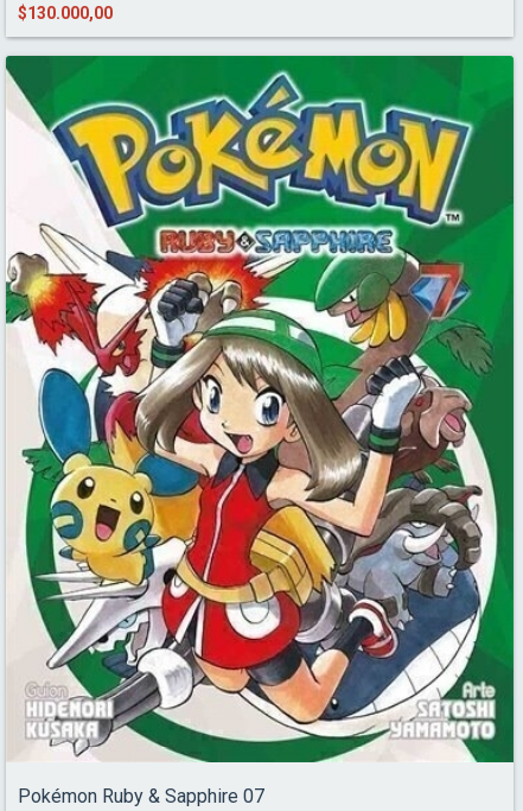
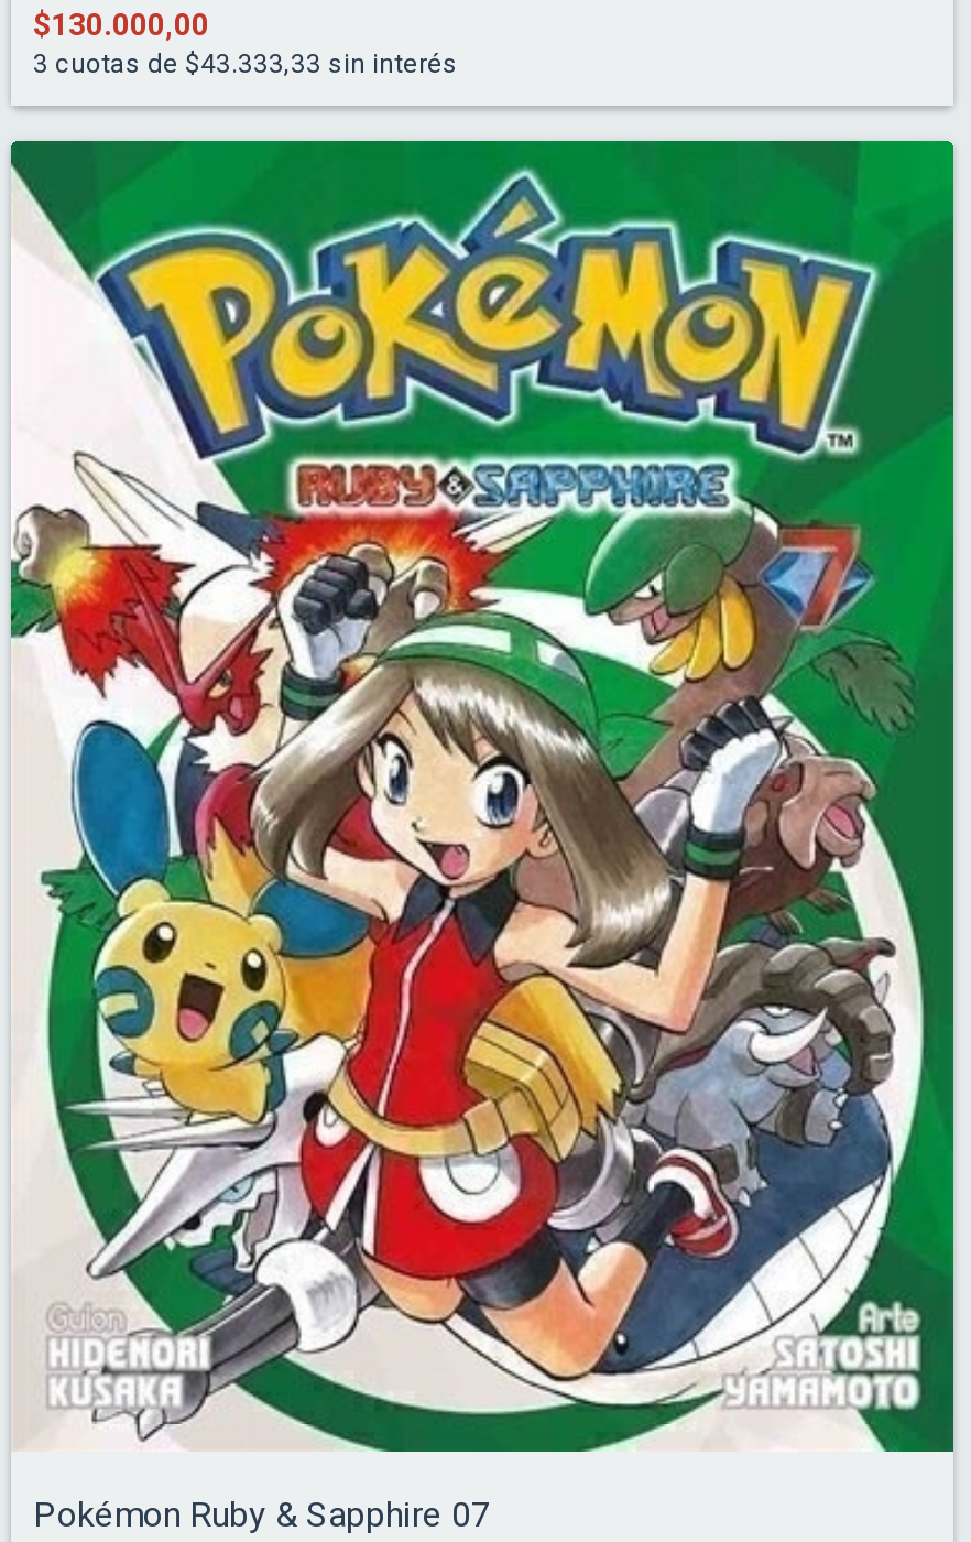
none -> [33,49,458,80] 3 cuotas de $43.333,33 sin interés

